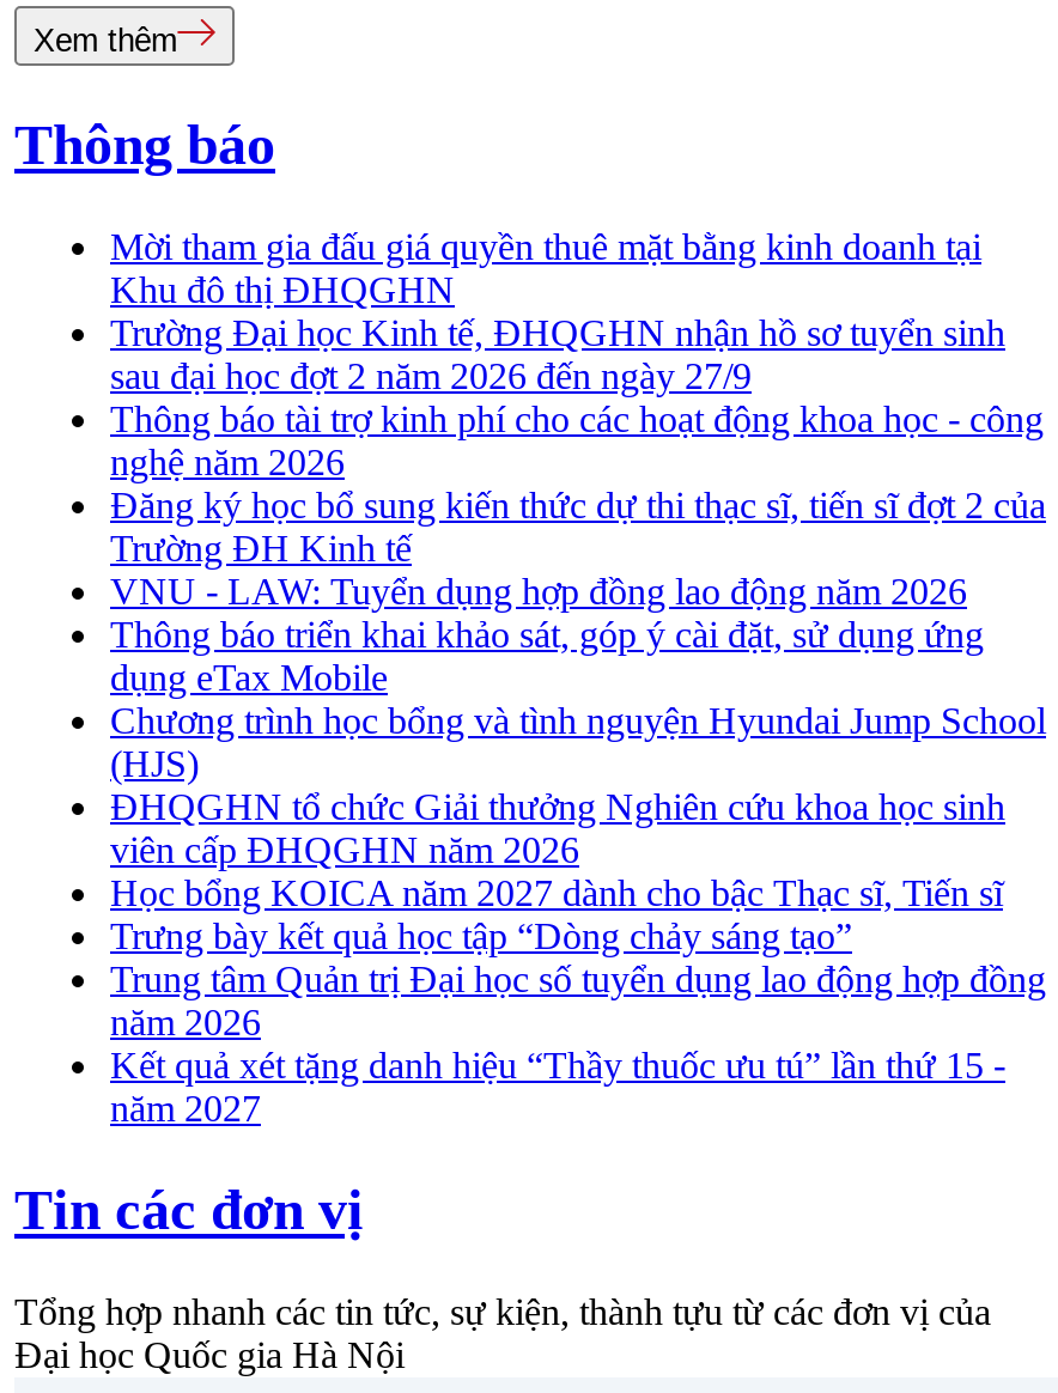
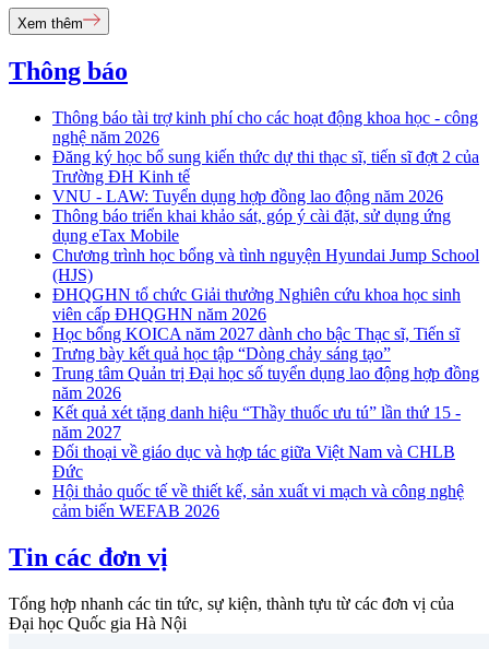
[110,227,1005,397] Mời tham gia đấu giá quyền thuê mặt bằng kinh doanh tại | Khu đô thị ĐHQGHN | Trường Đại học Kinh tế, ĐHQGHN nhận hồ sơ tuyển sinh | sau đại học đợt 2 năm 2026 đến ngày 27/9 -> none
moved [110,399,1046,1129] -> [52,108,479,442]: Thông báo tài trợ kinh phí cho các hoạt động khoa học - công | nghệ năm 2026 | Đăng ký học bổ sung kiến thức dự thi thạc sĩ, tiến sĩ đợt 2 của | ... | Kết quả xét tặng danh hiệu “Thầy thuốc ưu tú” lần thứ 15 - | năm 2027
none -> [52,443,464,520] Đối thoại về giáo dục và hợp tác giữa Việt Nam và CHLB | Đức | Hội thảo quốc tế về thiết kế, sản xuất vi mạch và công nghệ | cảm biến WEFAB 2026

